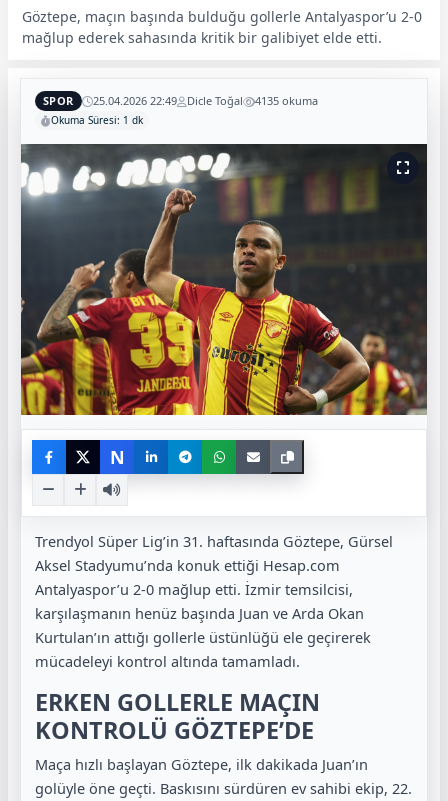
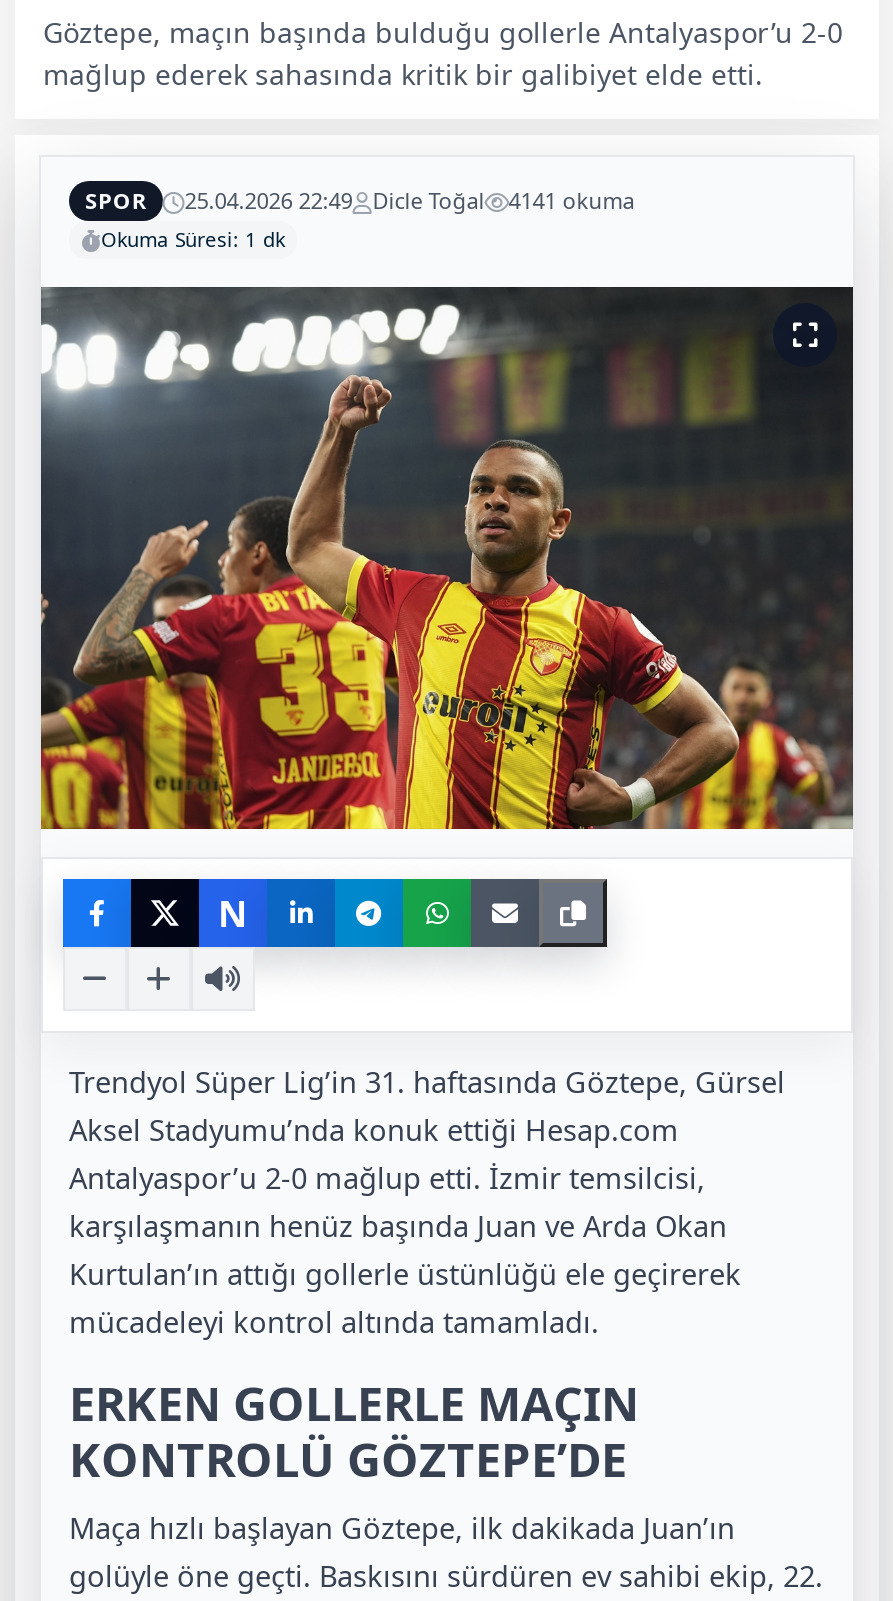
[43,93,318,108] SPOR 25.04.2026 22:49 Dicle Toğal 4135 okuma -> [85,185,635,215] SPOR 25.04.2026 22:49 Dicle Toğal 4141 okuma

